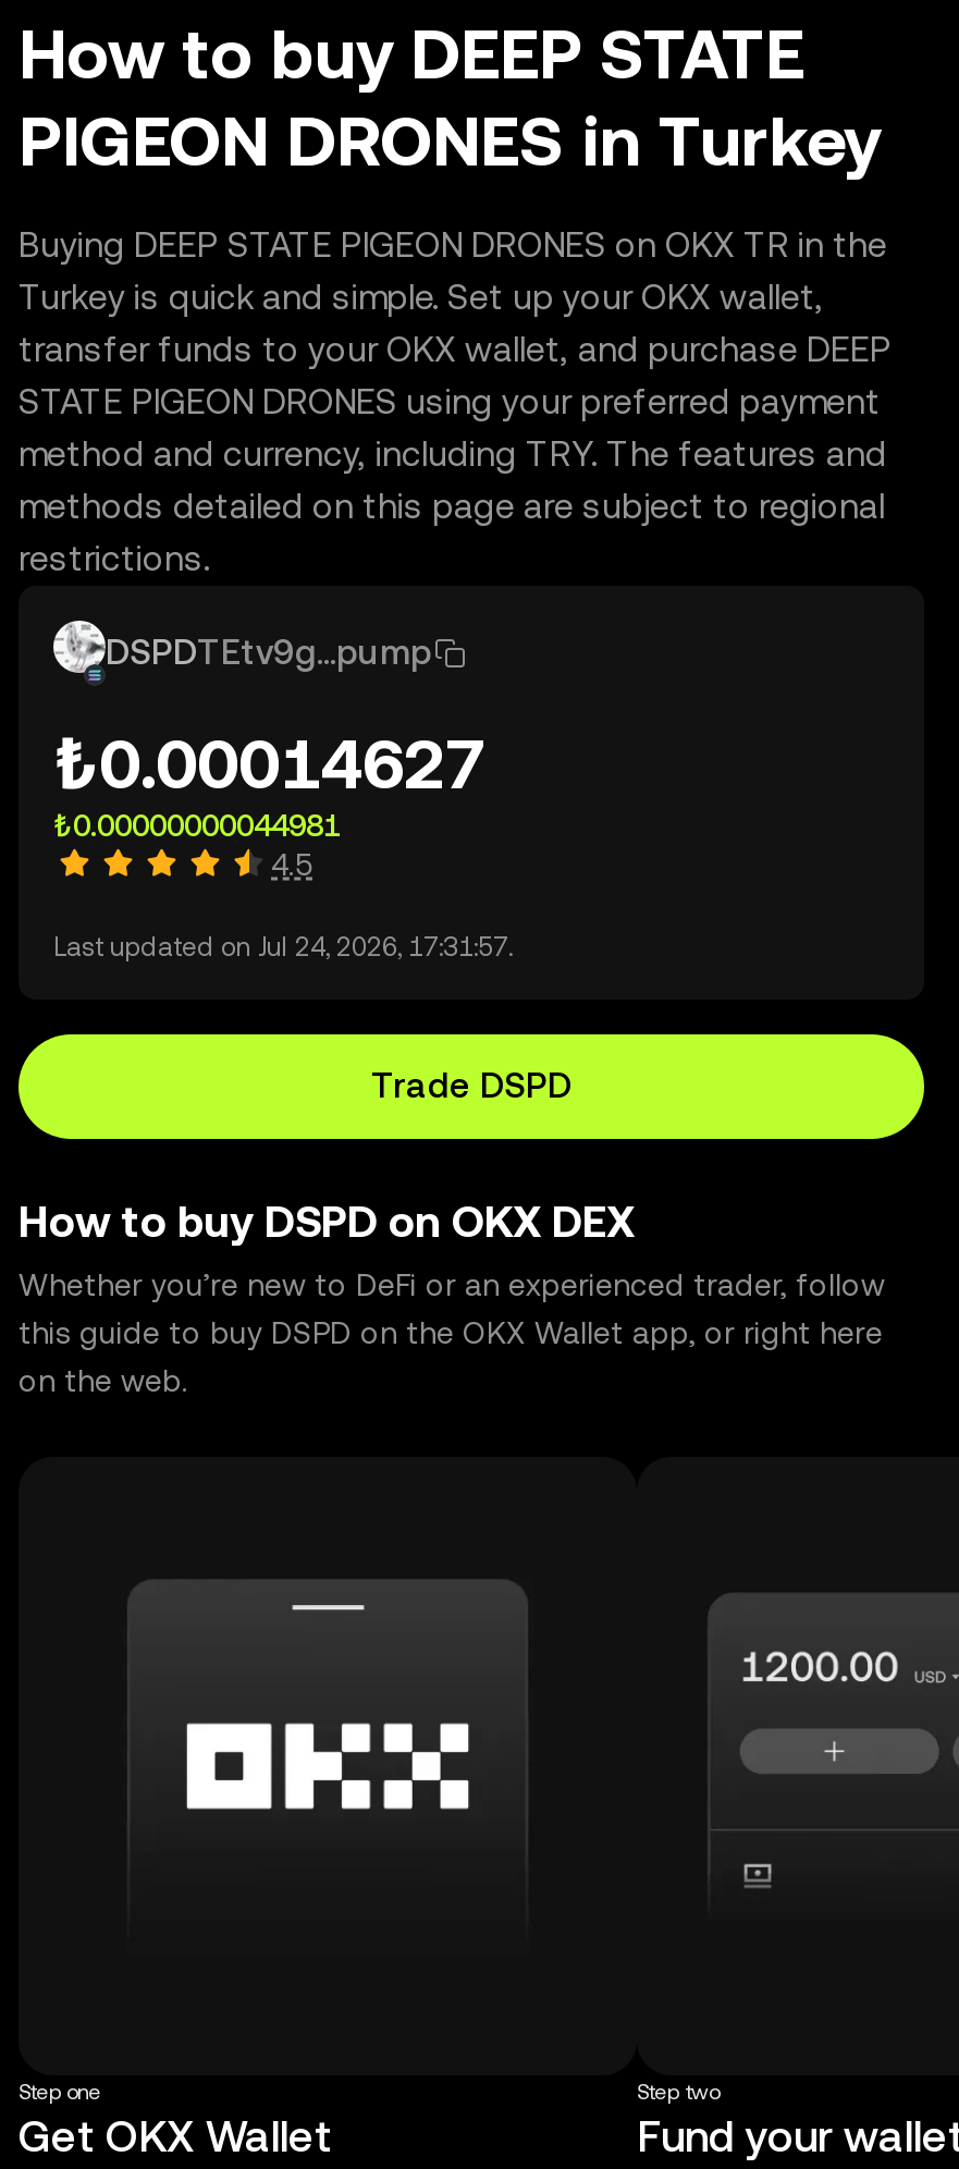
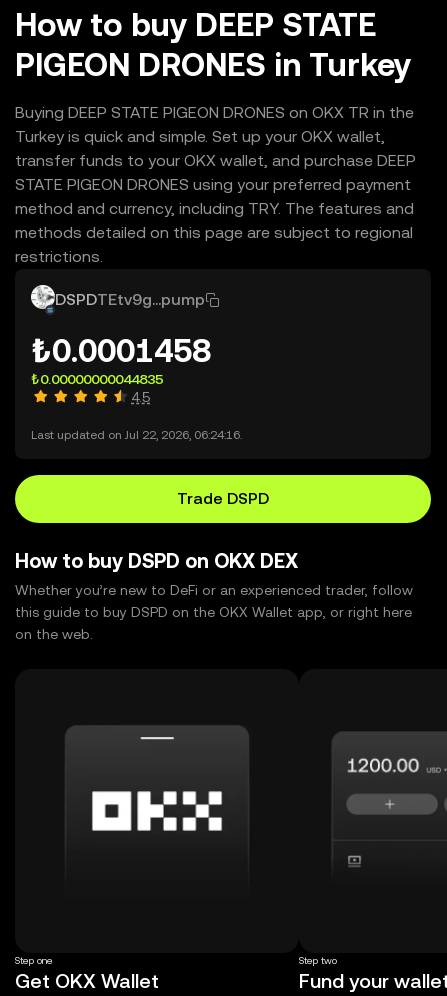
[53,723,487,804] ₺0.00014627 -> [31,332,211,369] ₺0.0001458
[53,808,341,843] ₺0.00000000044981 -> [31,371,163,387] ₺0.00000000044835
[53,932,513,963] Last updated on Jul 24, 2026, 17:31:57. -> [31,428,242,442] Last updated on Jul 22, 2026, 06:24:16.

